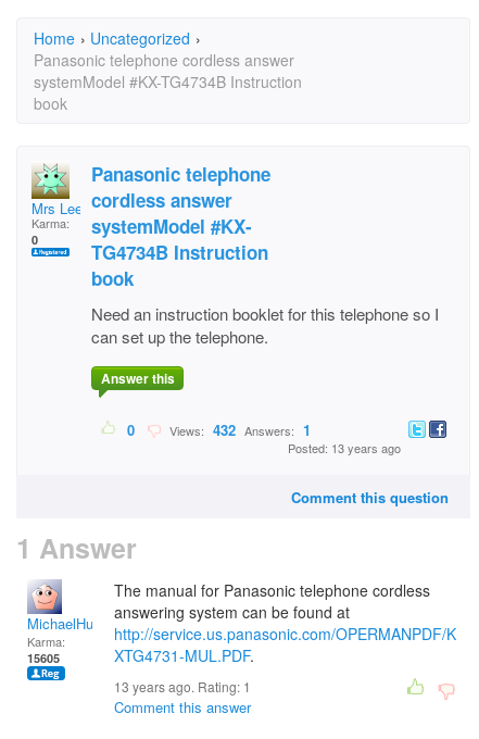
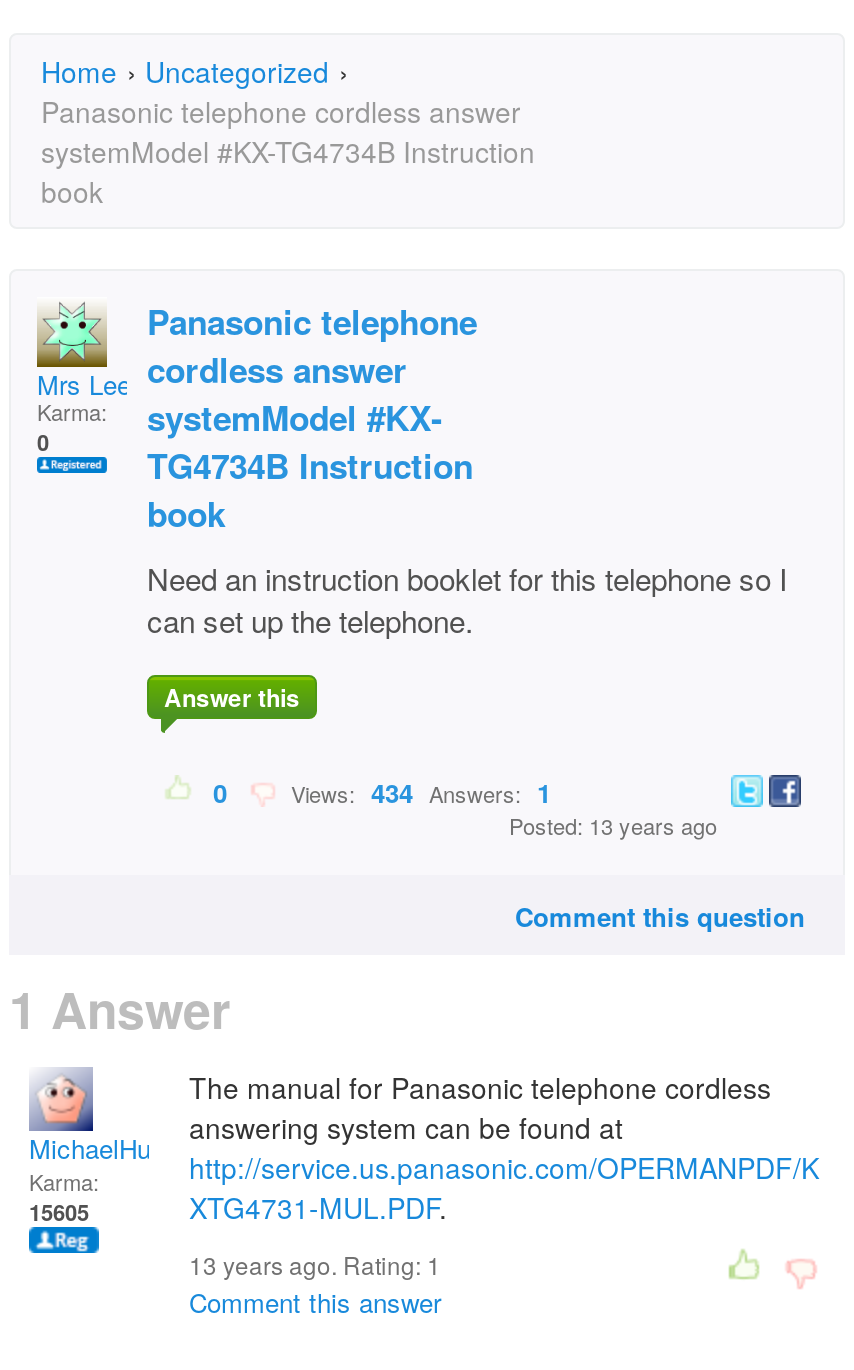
[163,420,311,440] Views: 432 Answers: 1 -> [279,773,551,811] Views: 434 Answers: 1

